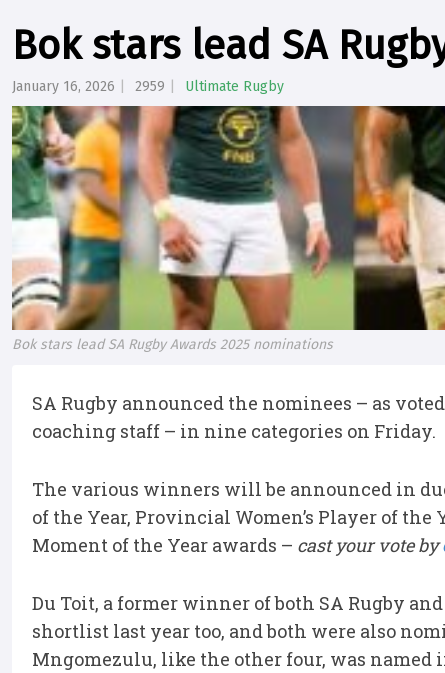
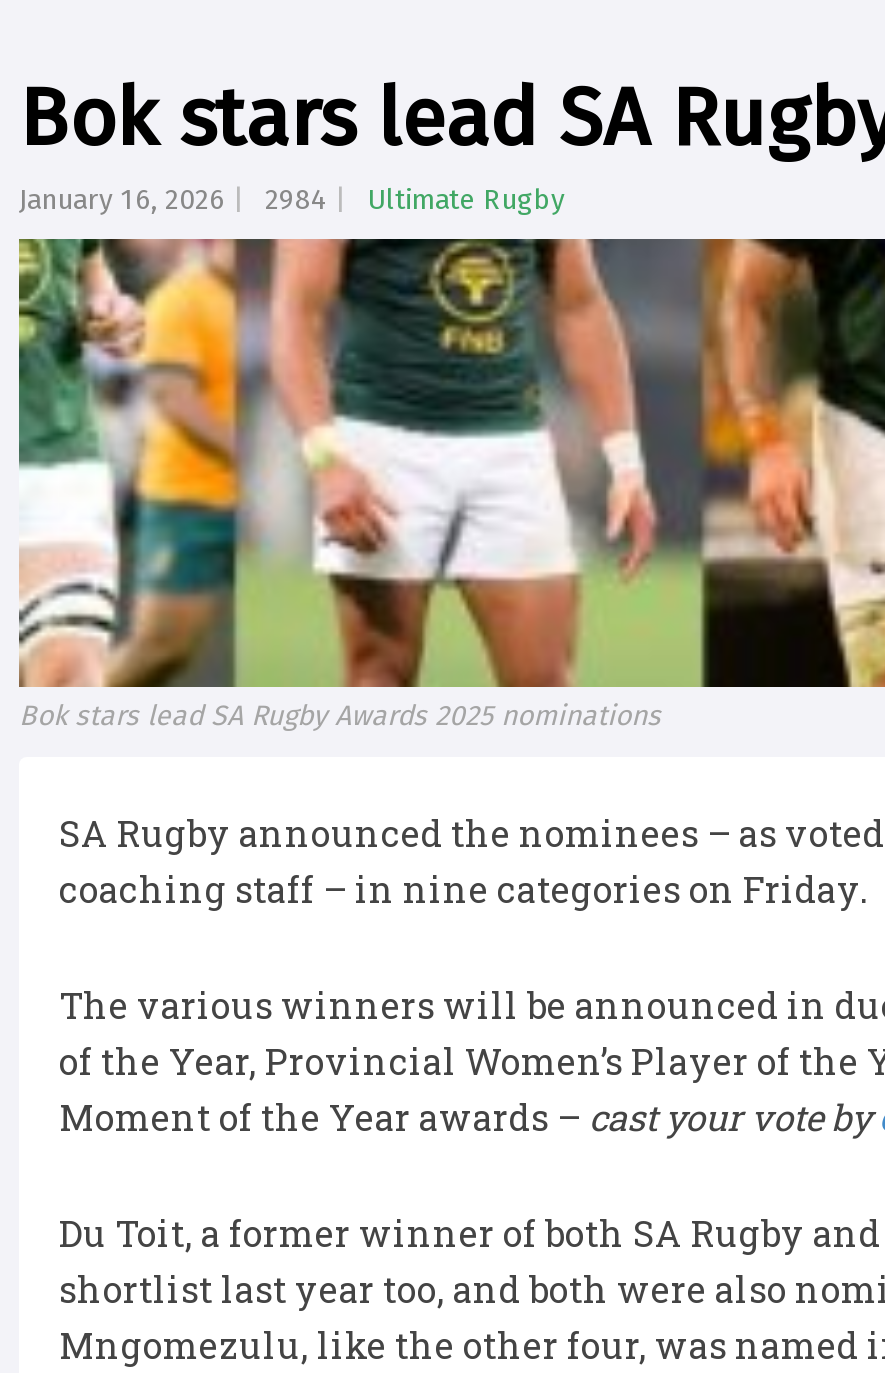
[12,78,284,95] January 16, 2026 2959 Ultimate Rugby -> [19,183,565,217] January 16, 2026 2984 Ultimate Rugby

